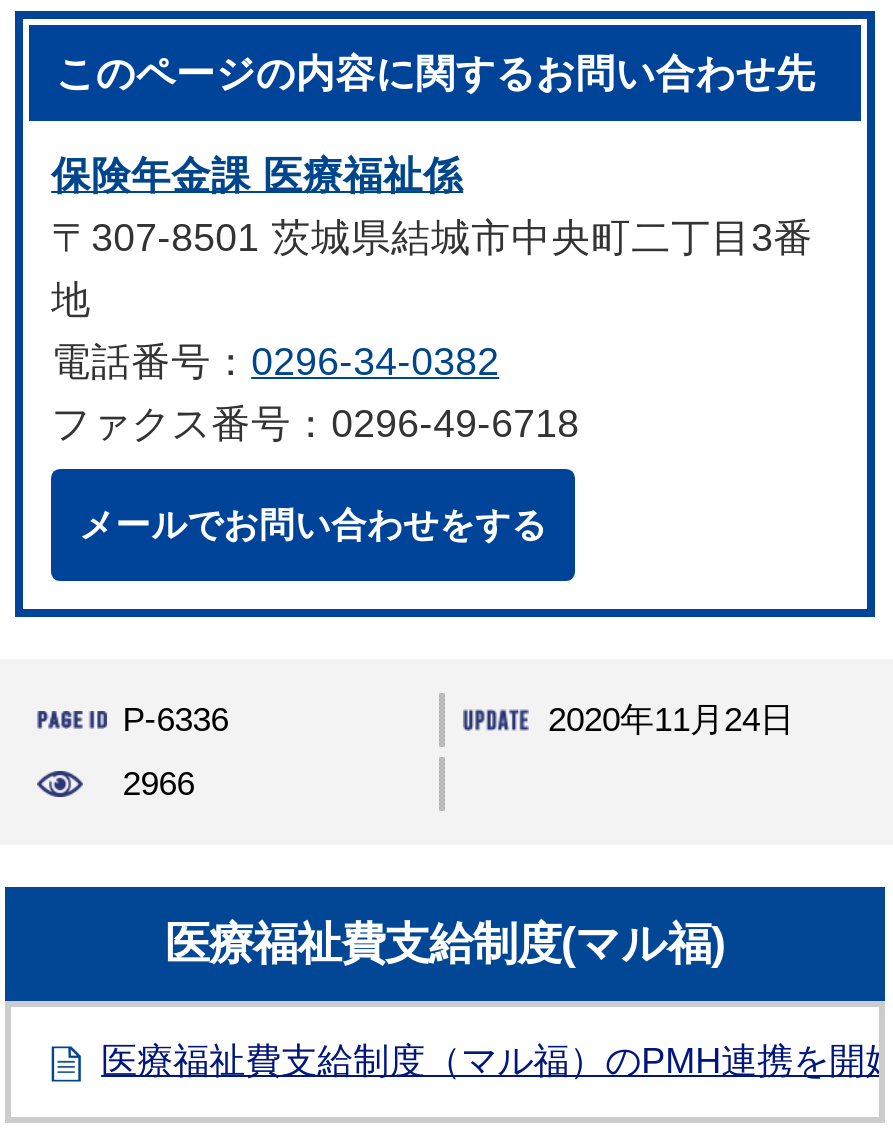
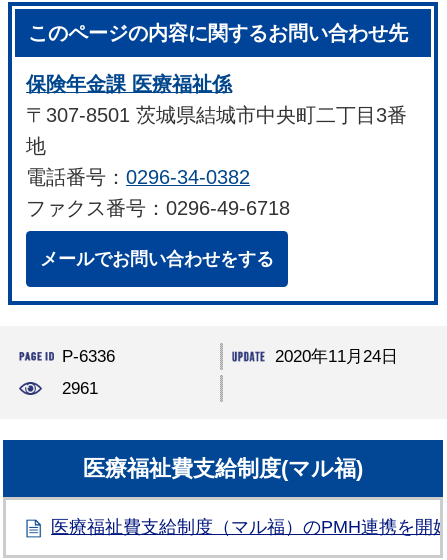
[122,765,194,803] 2966 -> [62,379,98,398] 2961

